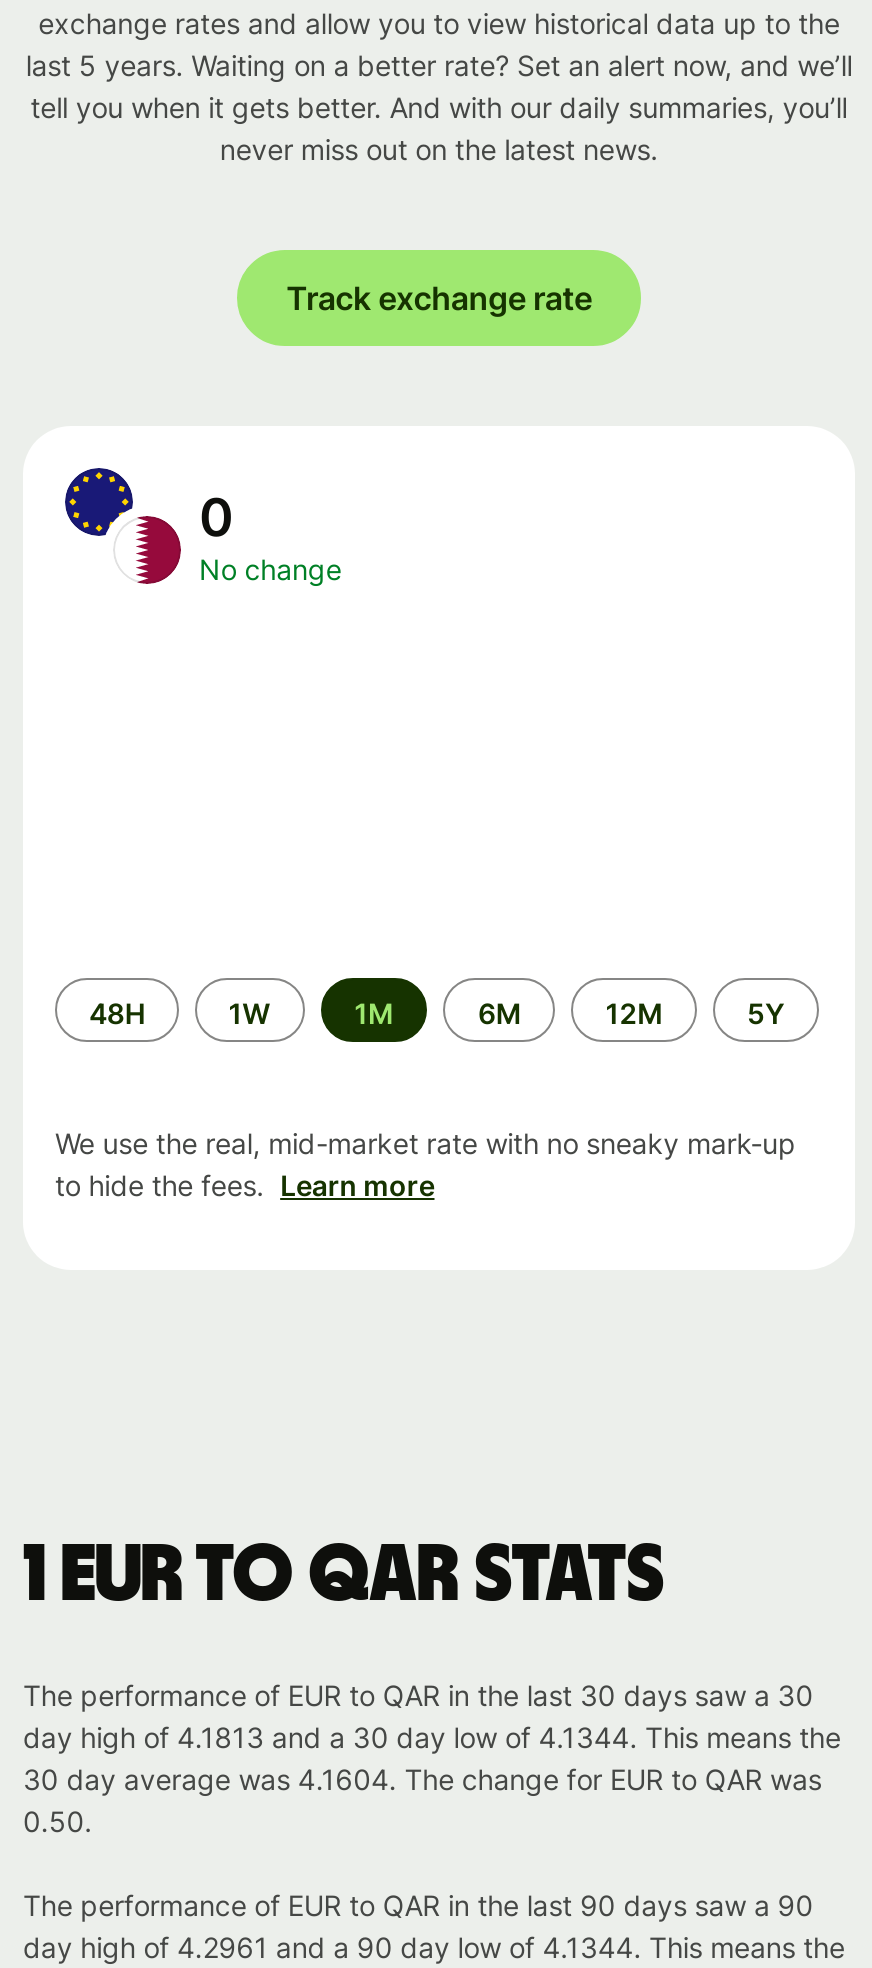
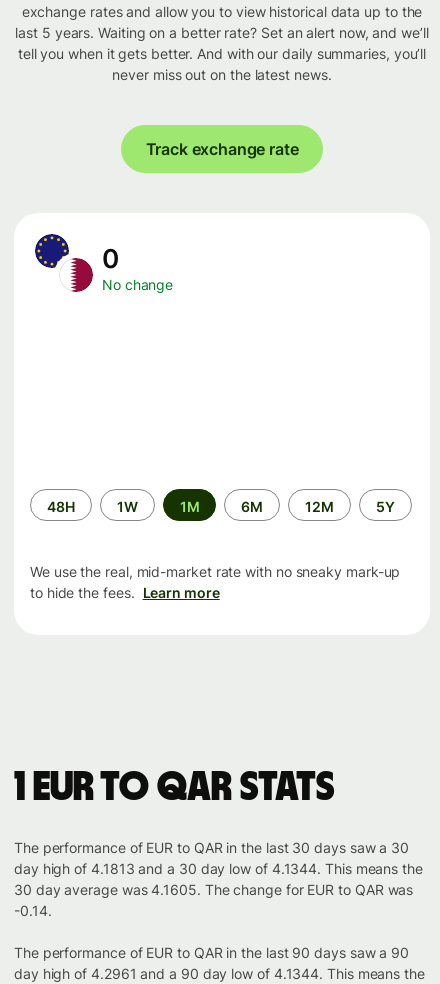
[23,1762,822,1796] 30 day average was 4.1604. The change for EUR to QAR was -> [14,881,413,898] 30 day average was 4.1605. The change for EUR to QAR was
[23,1804,92,1838] 0.50. -> [14,902,51,919] -0.14.

